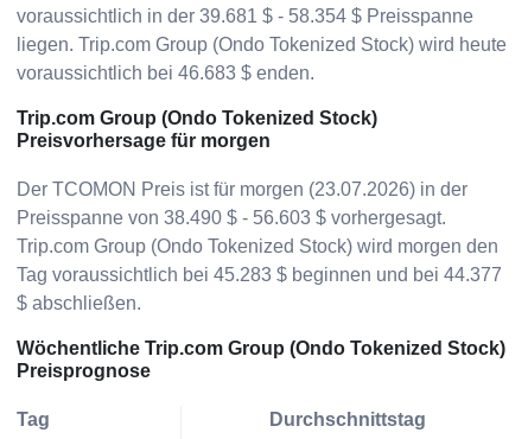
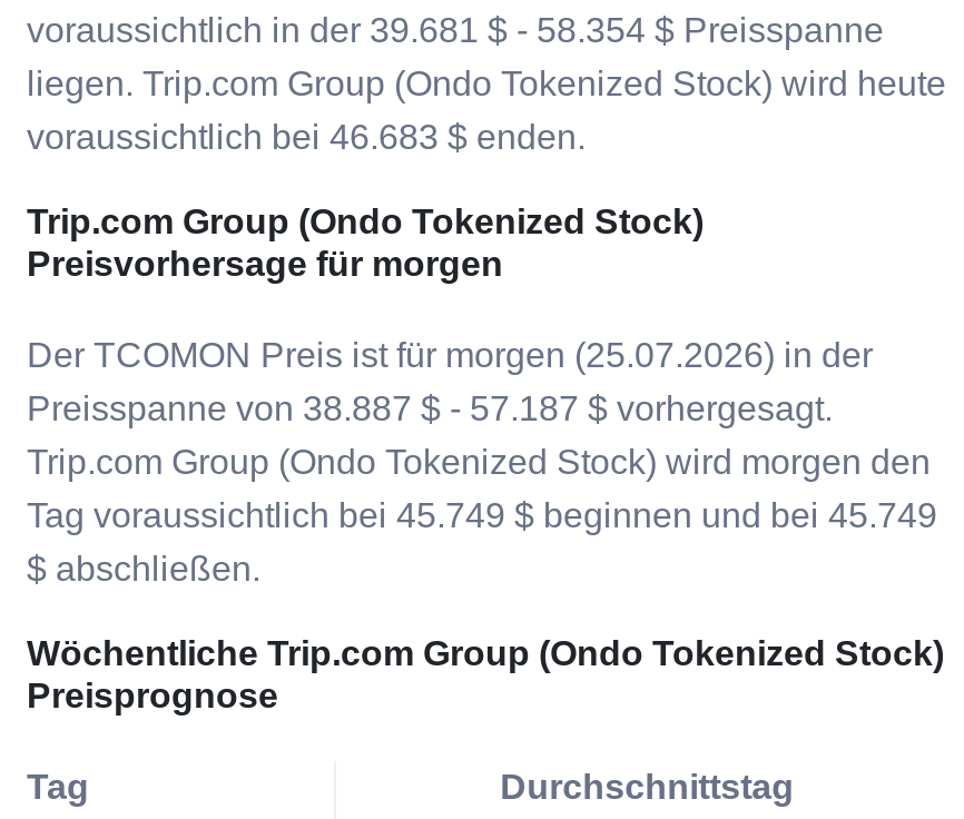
[17,179,467,199] Der TCOMON Preis ist für morgen (23.07.2026) in der -> [27,336,873,374] Der TCOMON Preis ist für morgen (25.07.2026) in der
[17,208,446,228] Preisspanne von 38.490 $ - 56.603 $ vorhergesagt. -> [27,389,833,427] Preisspanne von 38.887 $ - 57.187 $ vorhergesagt.
[17,265,502,285] Tag voraussichtlich bei 45.283 $ beginnen und bei 44.377 -> [27,496,937,534] Tag voraussichtlich bei 45.749 $ beginnen und bei 45.749

